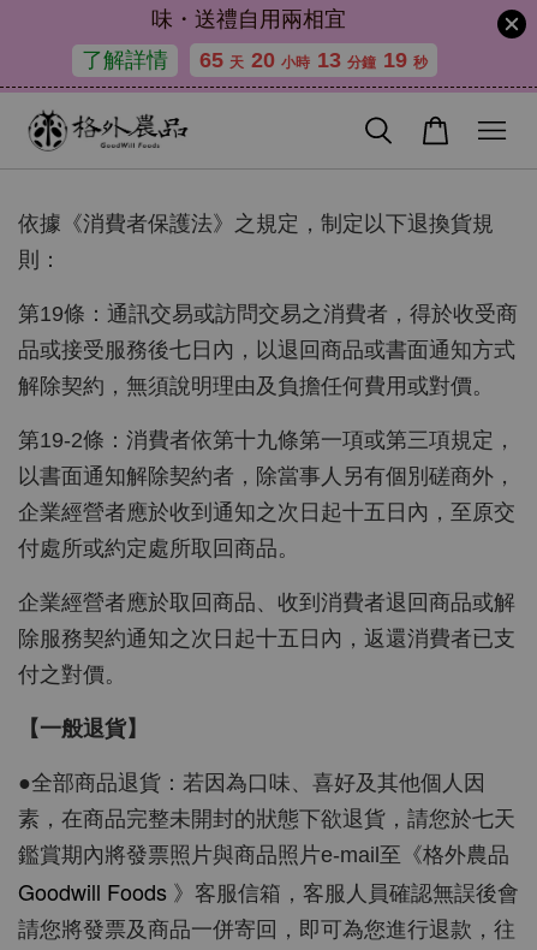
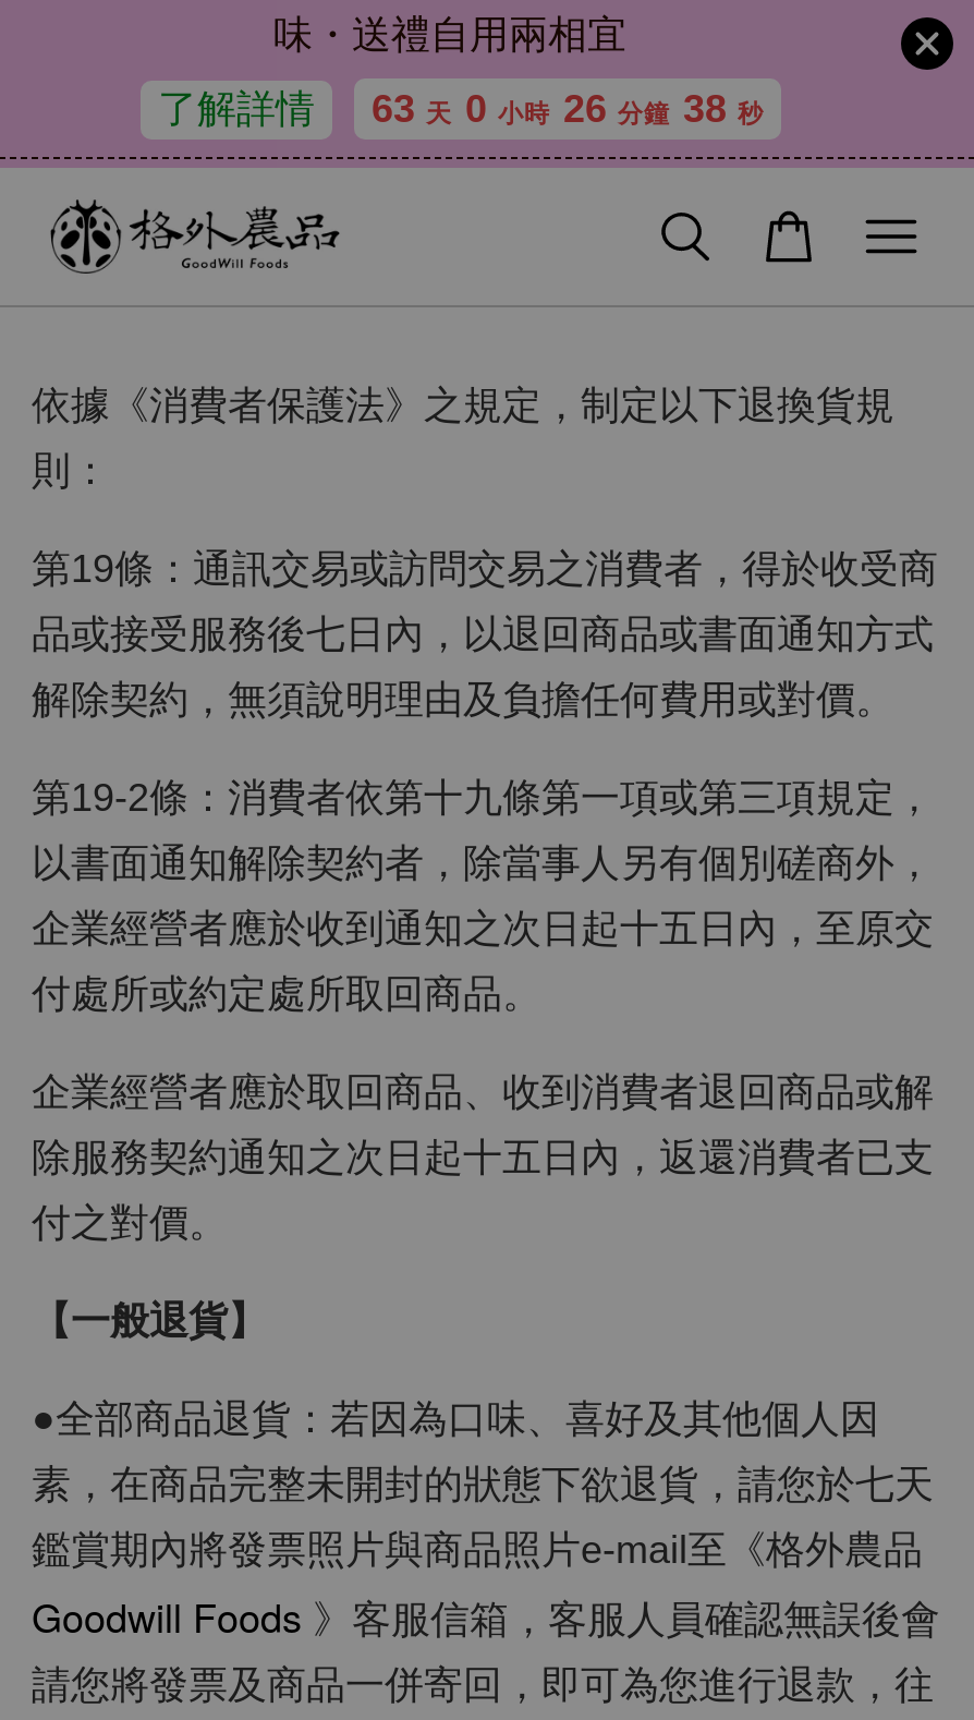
[199,48,428,72] 65天 20小時 13分鐘 19秒 -> [372,87,764,131] 63天 0小時 26分鐘 38秒

